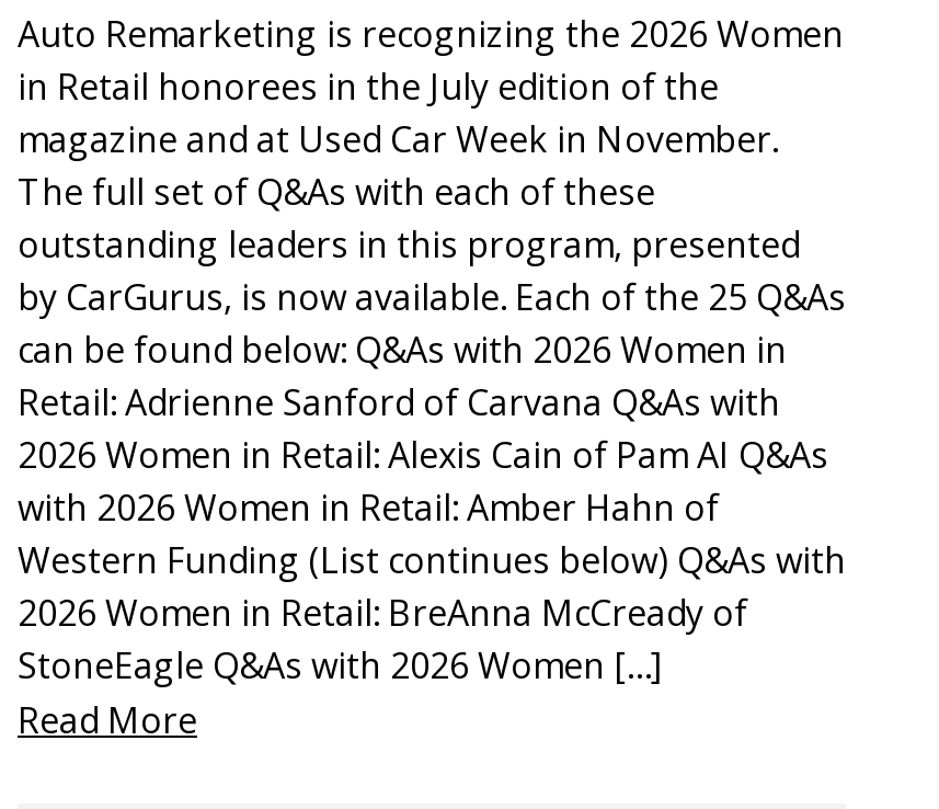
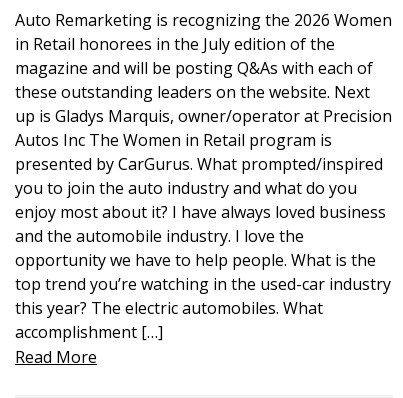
[18,115,846,689] magazine and at Used Car Week in November. | The full set of Q&As with each of these | outstanding leaders in this program, presented | by CarGurus, is now available. Each of the 25 Q&As | can be found below: Q&As with 2026 Women in | Retail: Adrienne Sanford of Carvana Q&As with | 2026 Women in Retail: Alexis Cain of Pam AI Q&As | with 2026 Women in Retail: Amber Hahn of | Western Funding (List continues below) Q&As with | 2026 Women in Retail: BreAnna McCready of | StoneEagle Q&As with 2026 Women […] -> [15,57,392,343] magazine and will be posting Q&As with each of | these outstanding leaders on the website. Next | up is Gladys Marquis, owner/operator at Precision | Autos Inc The Women in Retail program is | presented by CarGurus. What prompted/inspired | you to join the auto industry and what do you | enjoy most about it? I have always loved business | and the automobile industry. I love the | opportunity we have to help people. What is the | top trend you’re watching in the used-car industry | this year? The electric automobiles. What | accomplishment […]

